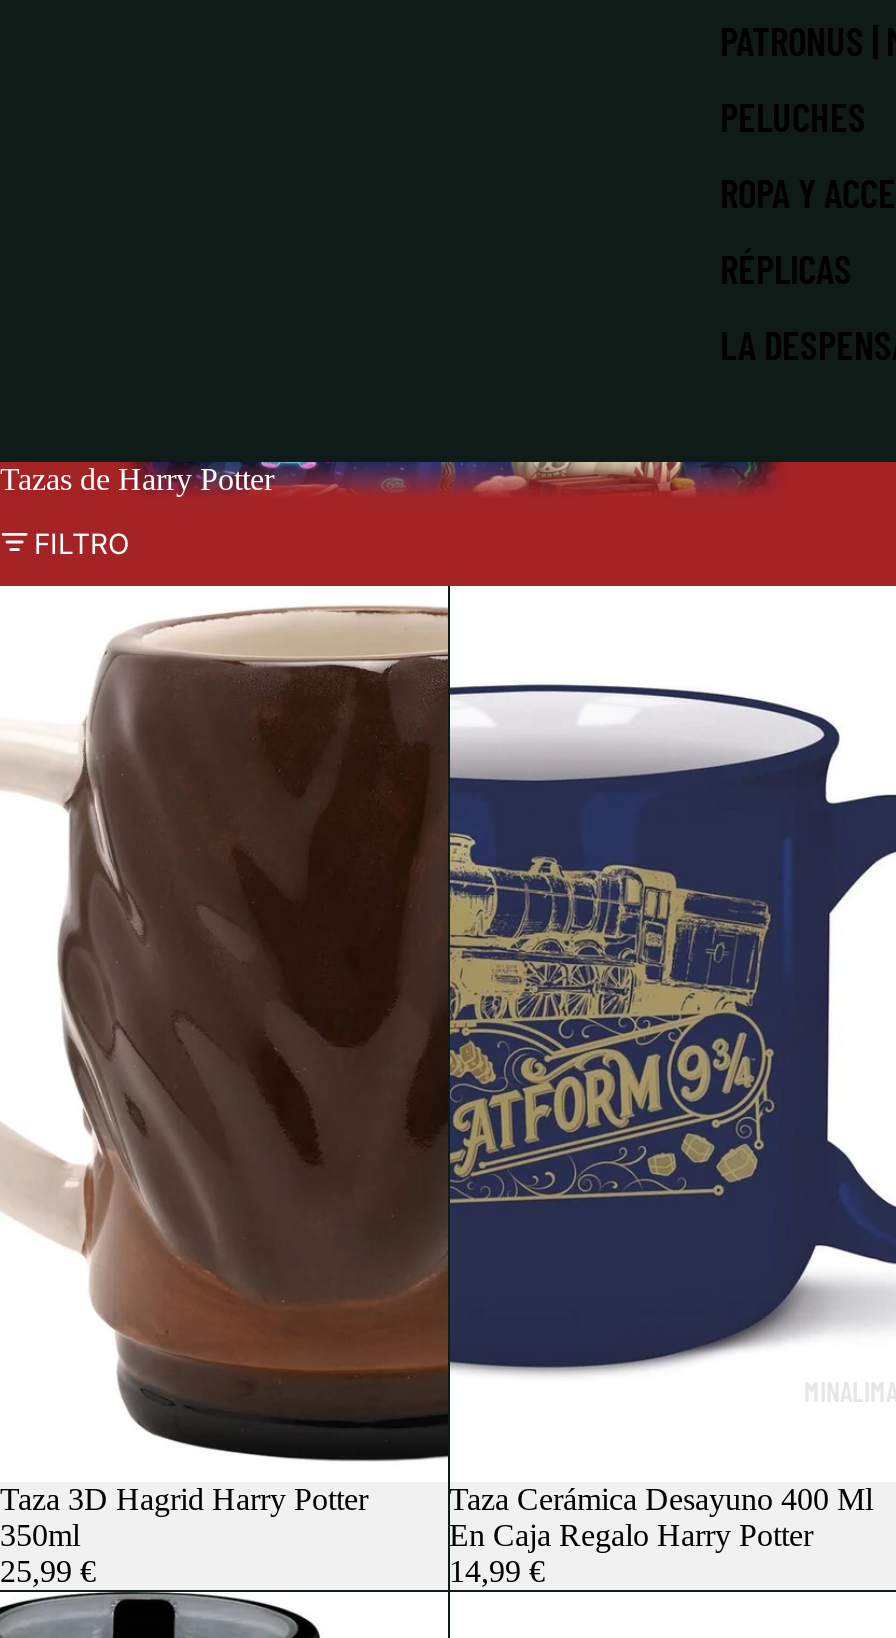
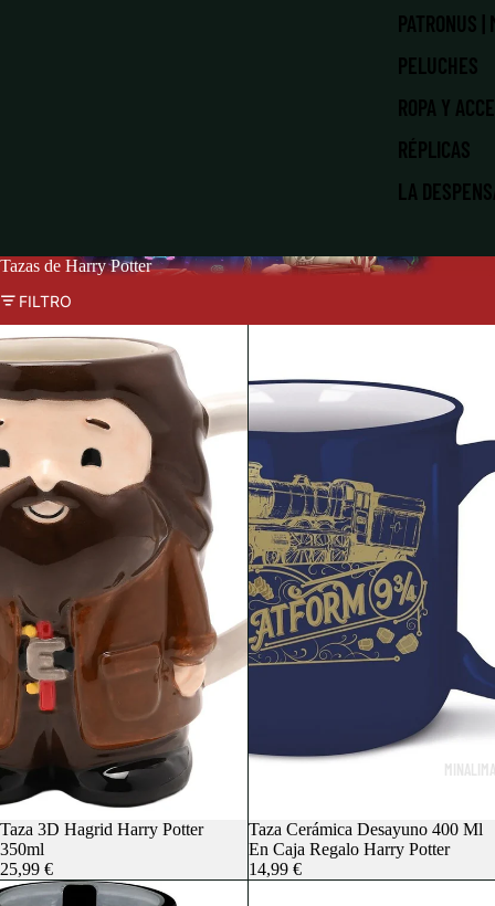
[6,604,450,1464] [image] -> [3,336,249,809] [image]

